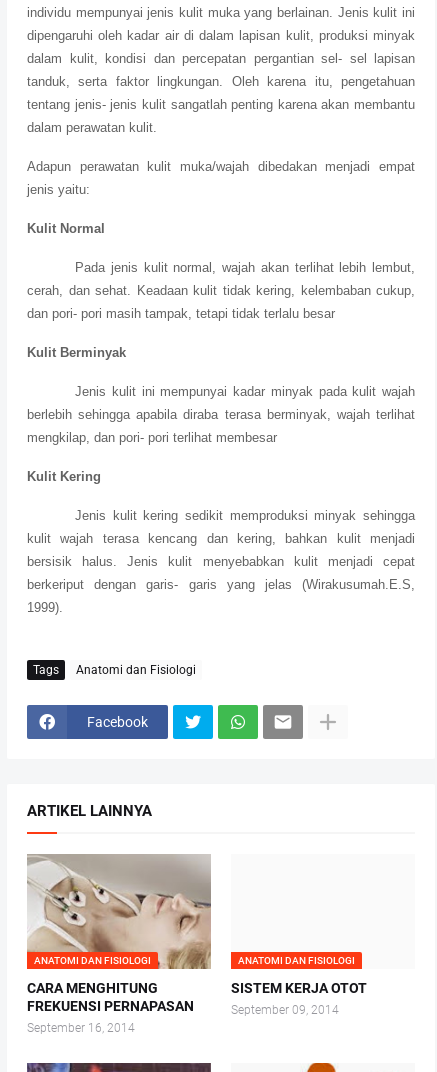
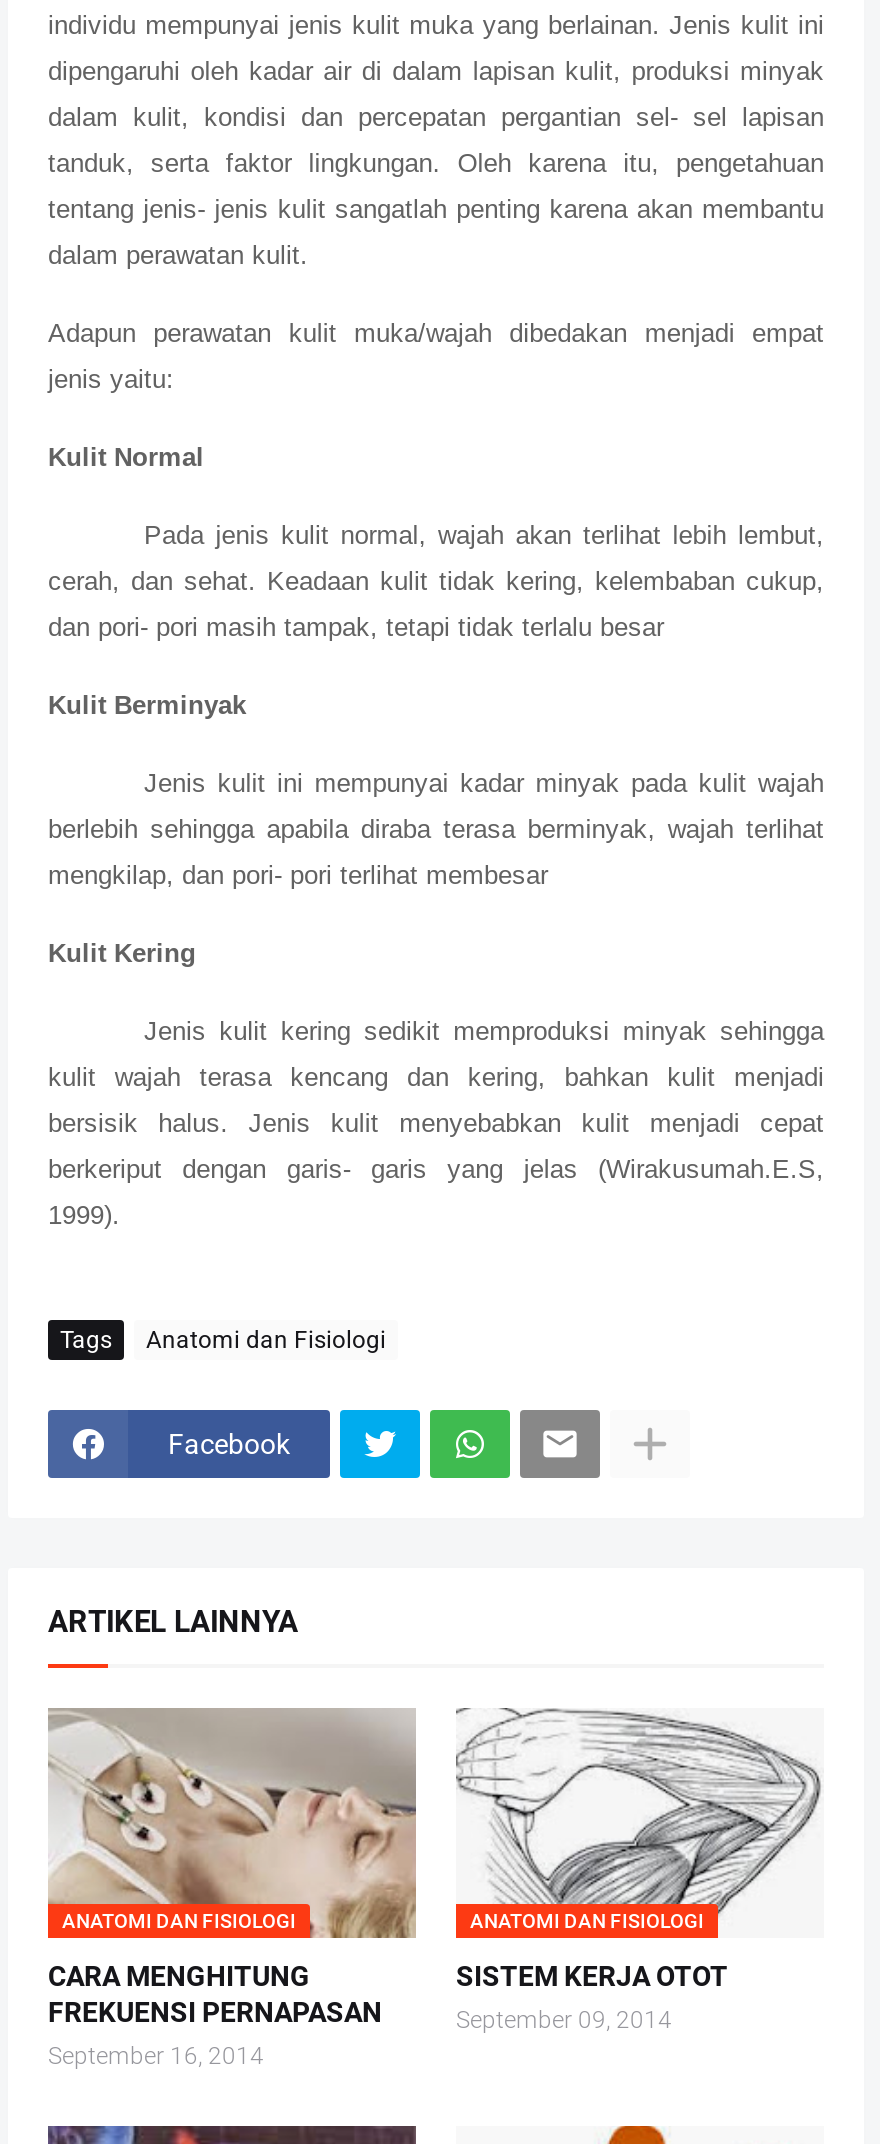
none -> [454,1706,822,1916] [image]

